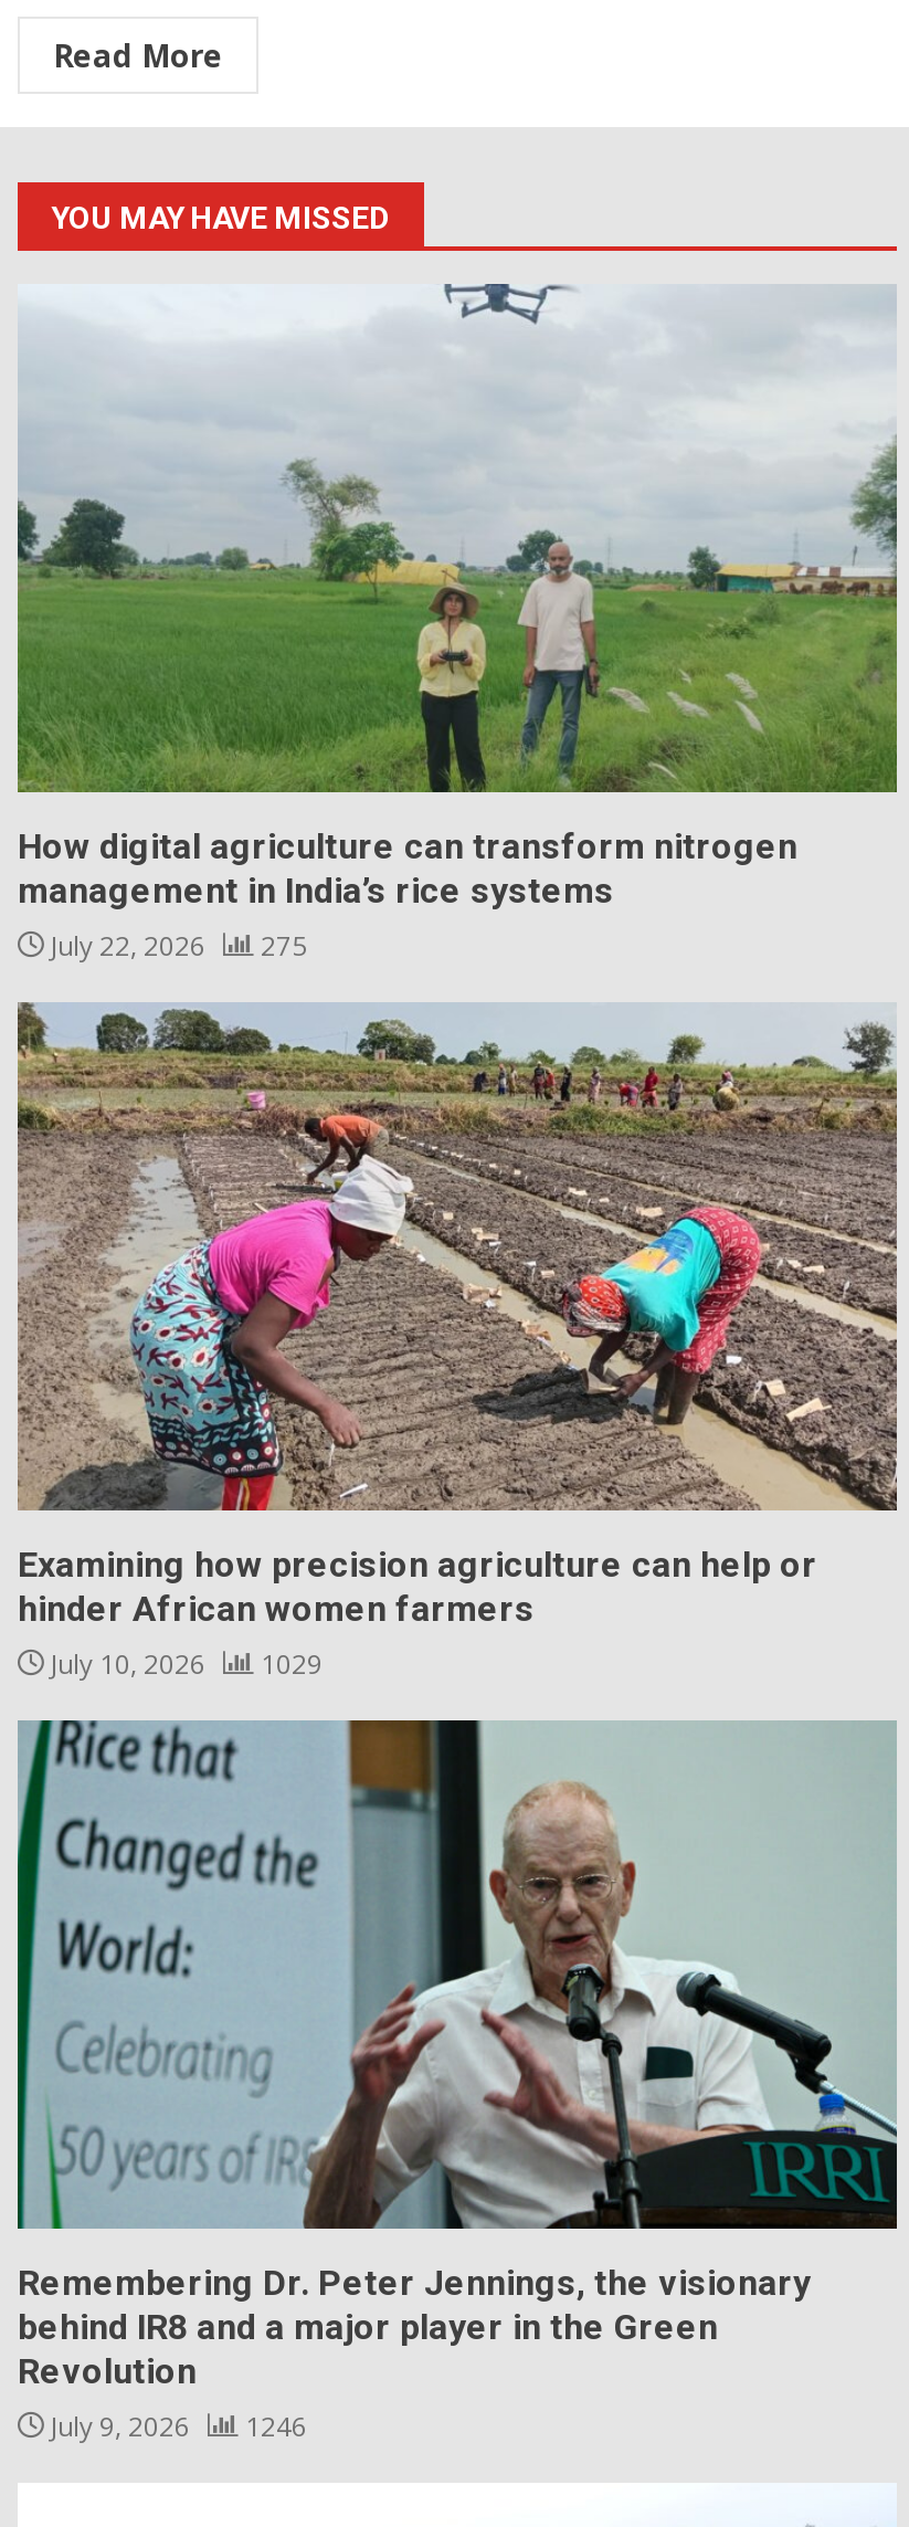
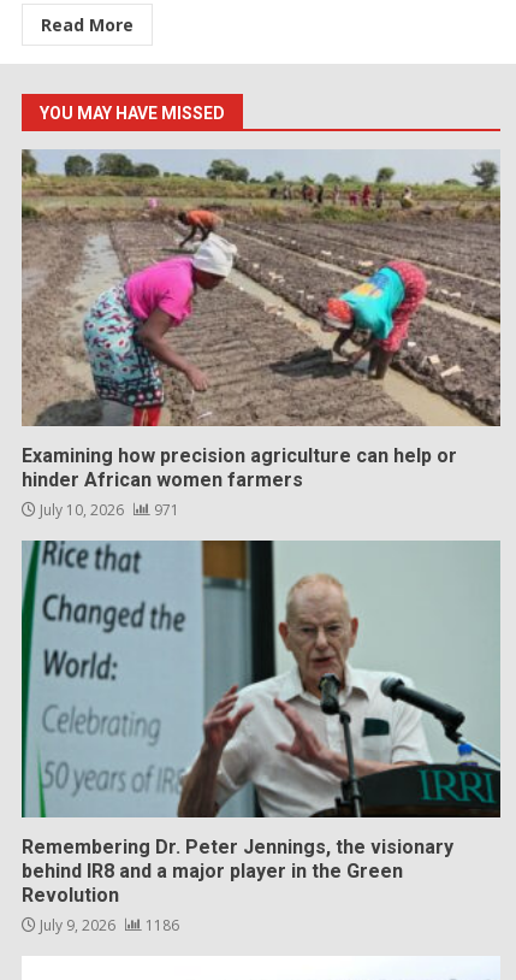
[18,284,897,965] [image] | How digital agriculture can transform nitrogen | management in India’s rice systems | July 22, 2026 | 275 -> none
[44,1646,323,1683] July 10, 2026 1029 -> [36,500,179,520] July 10, 2026 971
[44,2408,307,2446] July 9, 2026 1246 -> [36,915,179,936] July 9, 2026 1186

